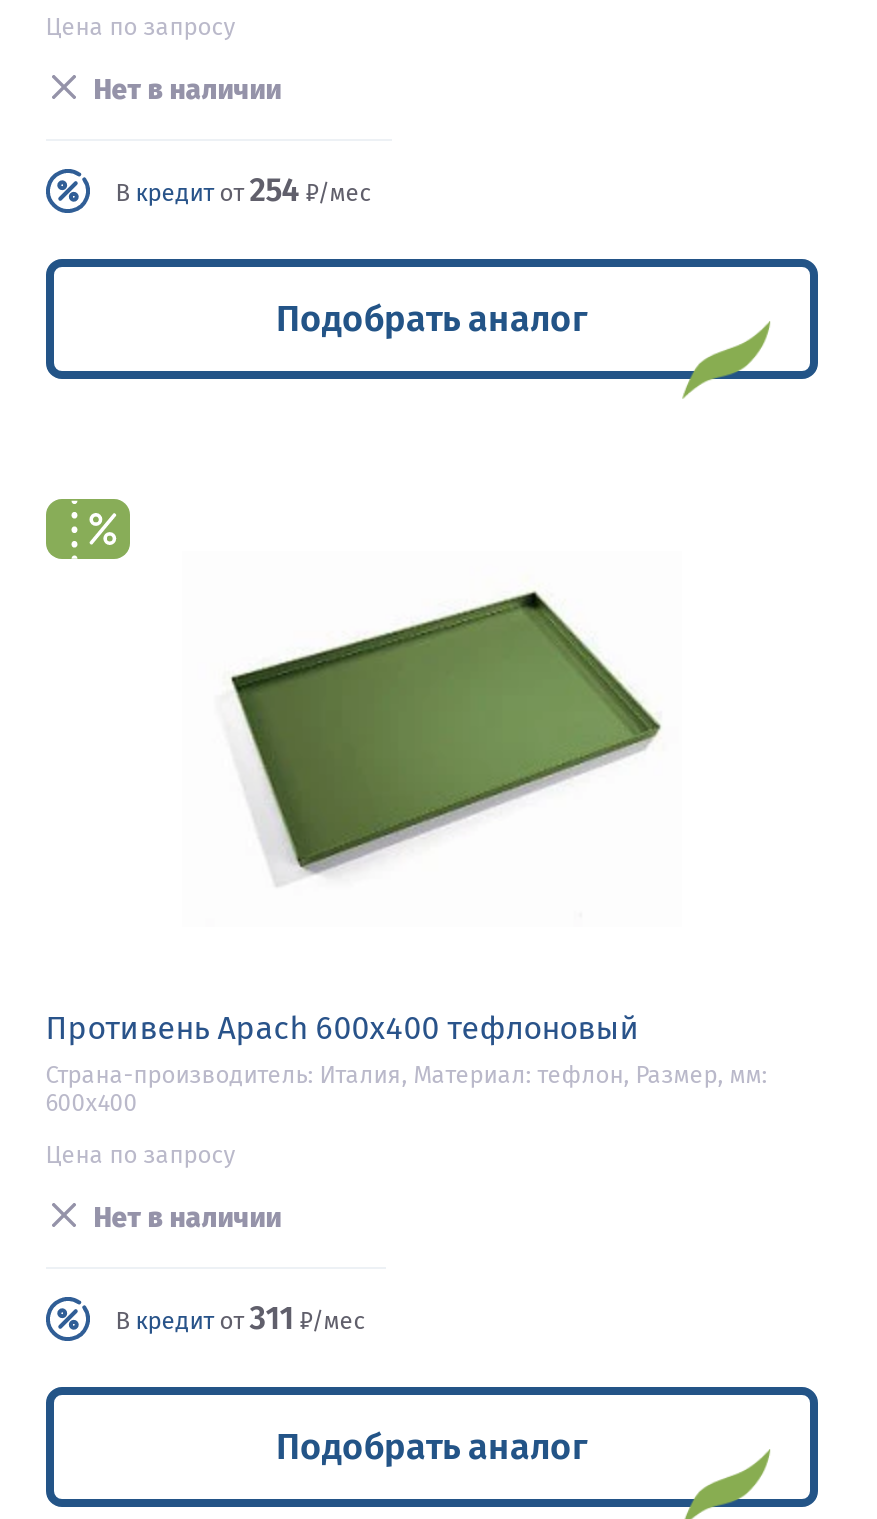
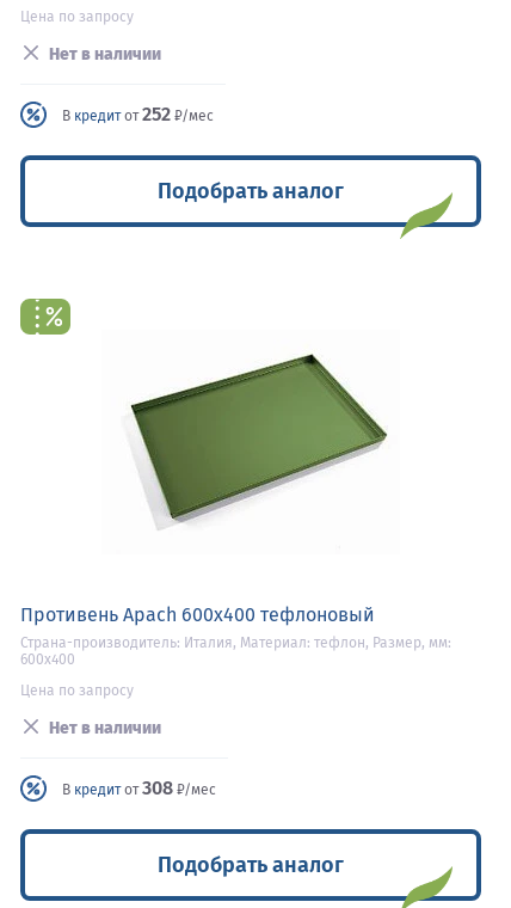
[116,171,372,209] В кредит от254 ₽/мес -> [62,103,213,125] В кредит от252 ₽/мес
[116,1299,366,1337] В кредит от311 ₽/мес -> [62,777,216,799] В кредит от308 ₽/мес

